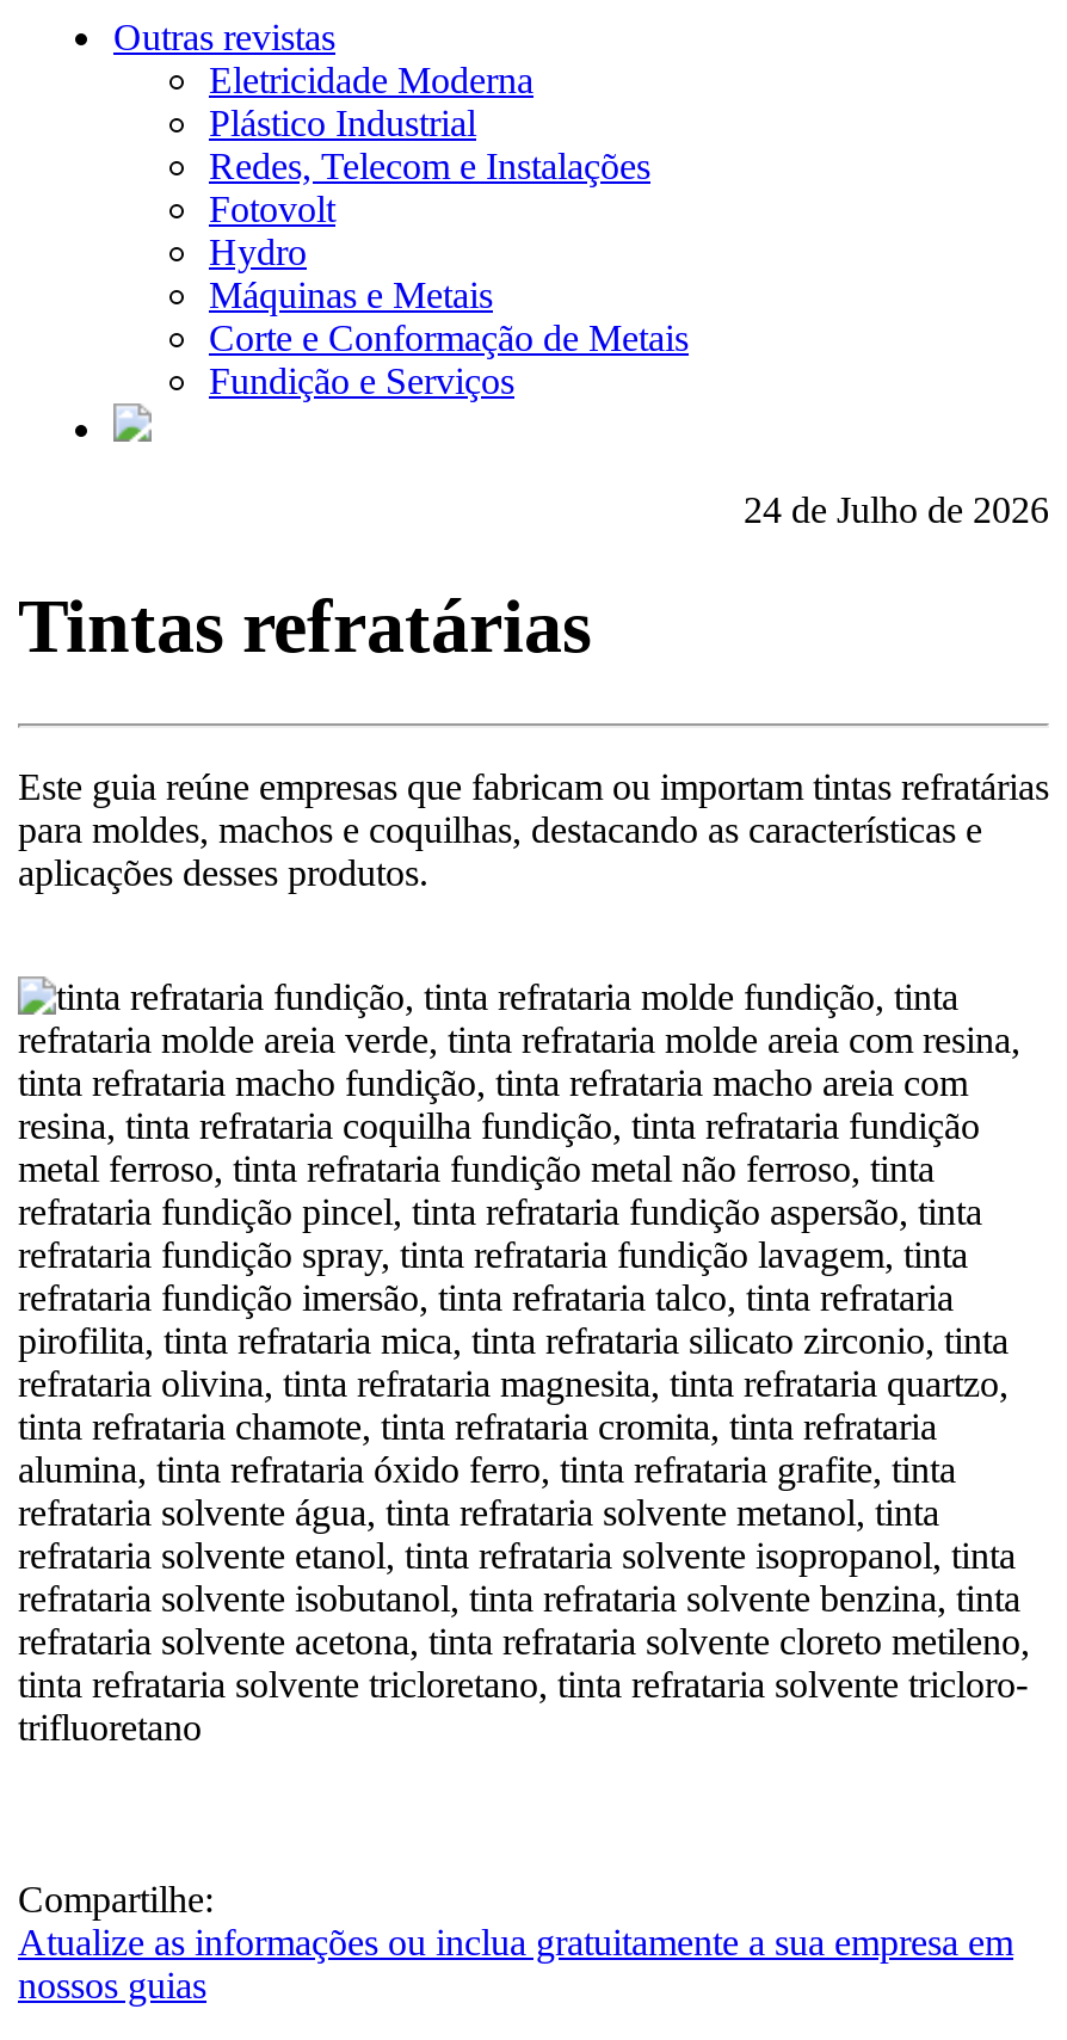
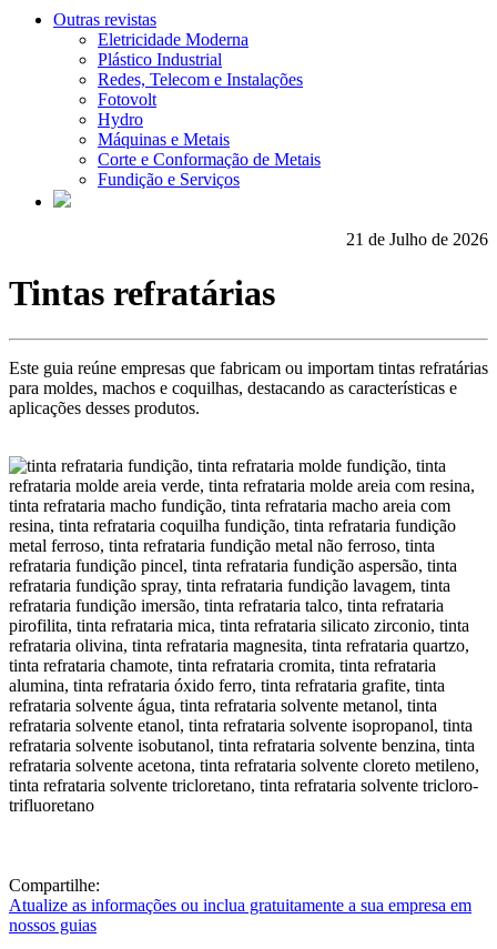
[744,489,1049,530] 24 de Julho de 2026 -> [346,230,488,249] 21 de Julho de 2026

